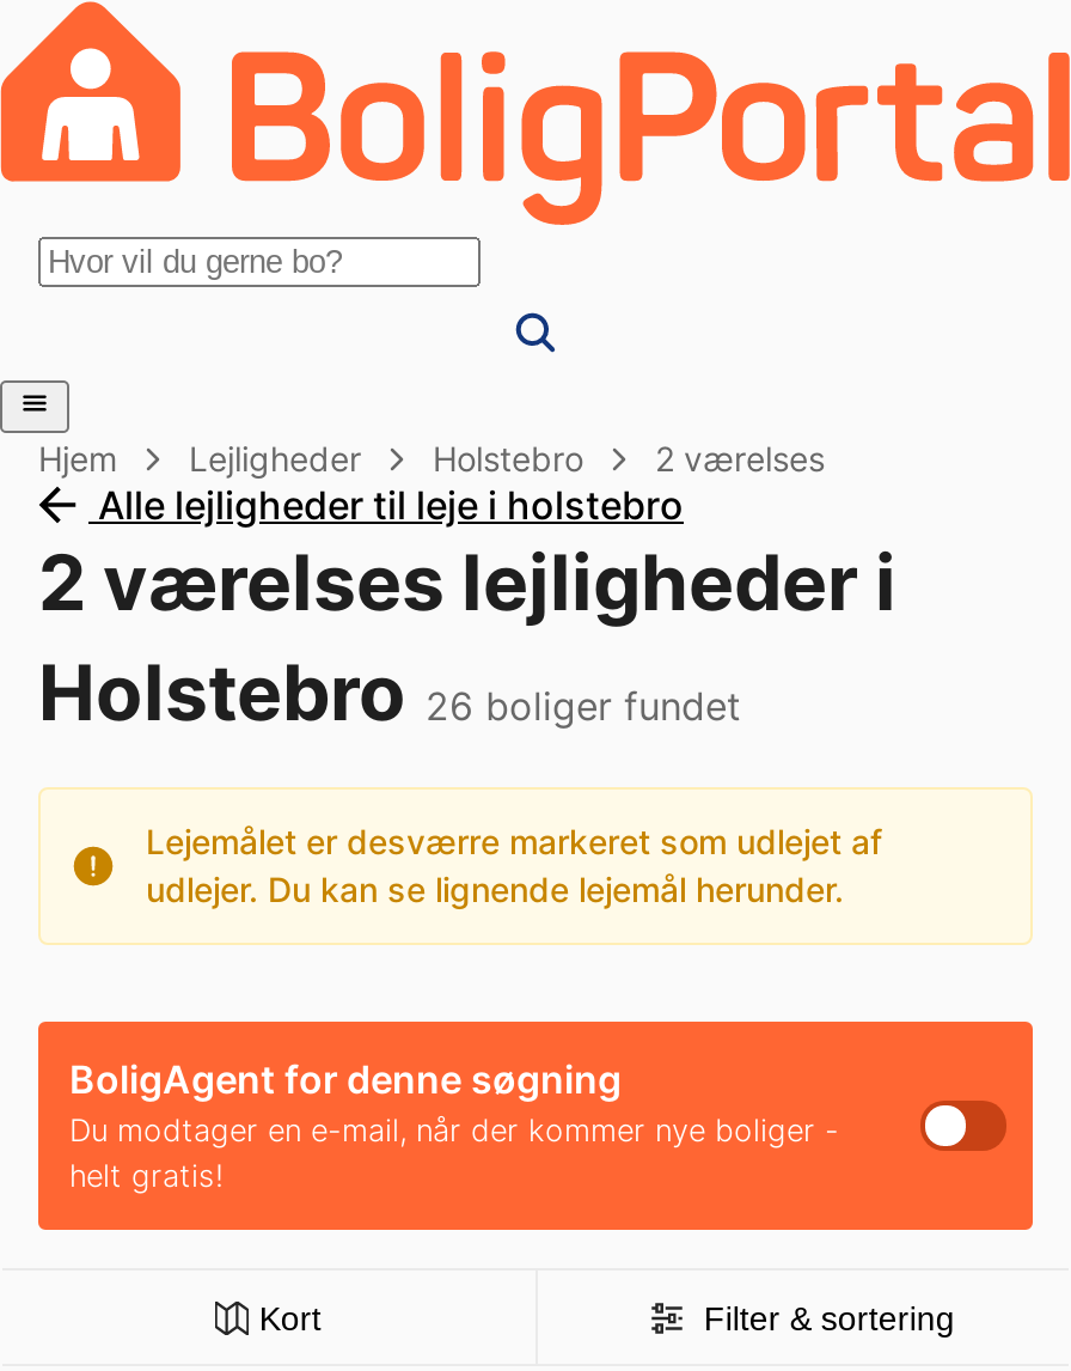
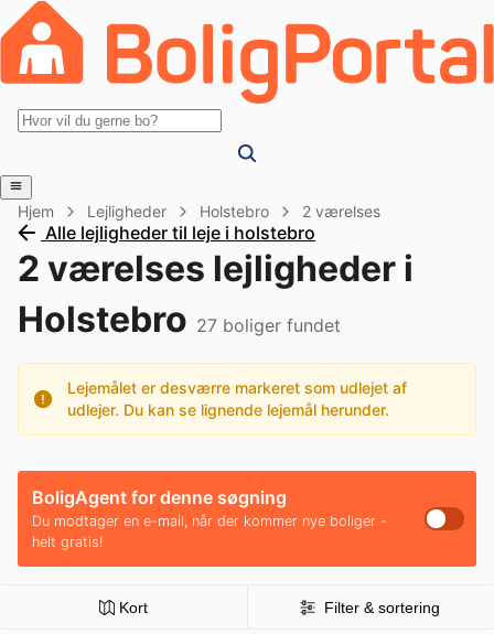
[38,646,741,739] Holstebro 26 boliger fundet -> [18,298,341,341] Holstebro 27 boliger fundet

